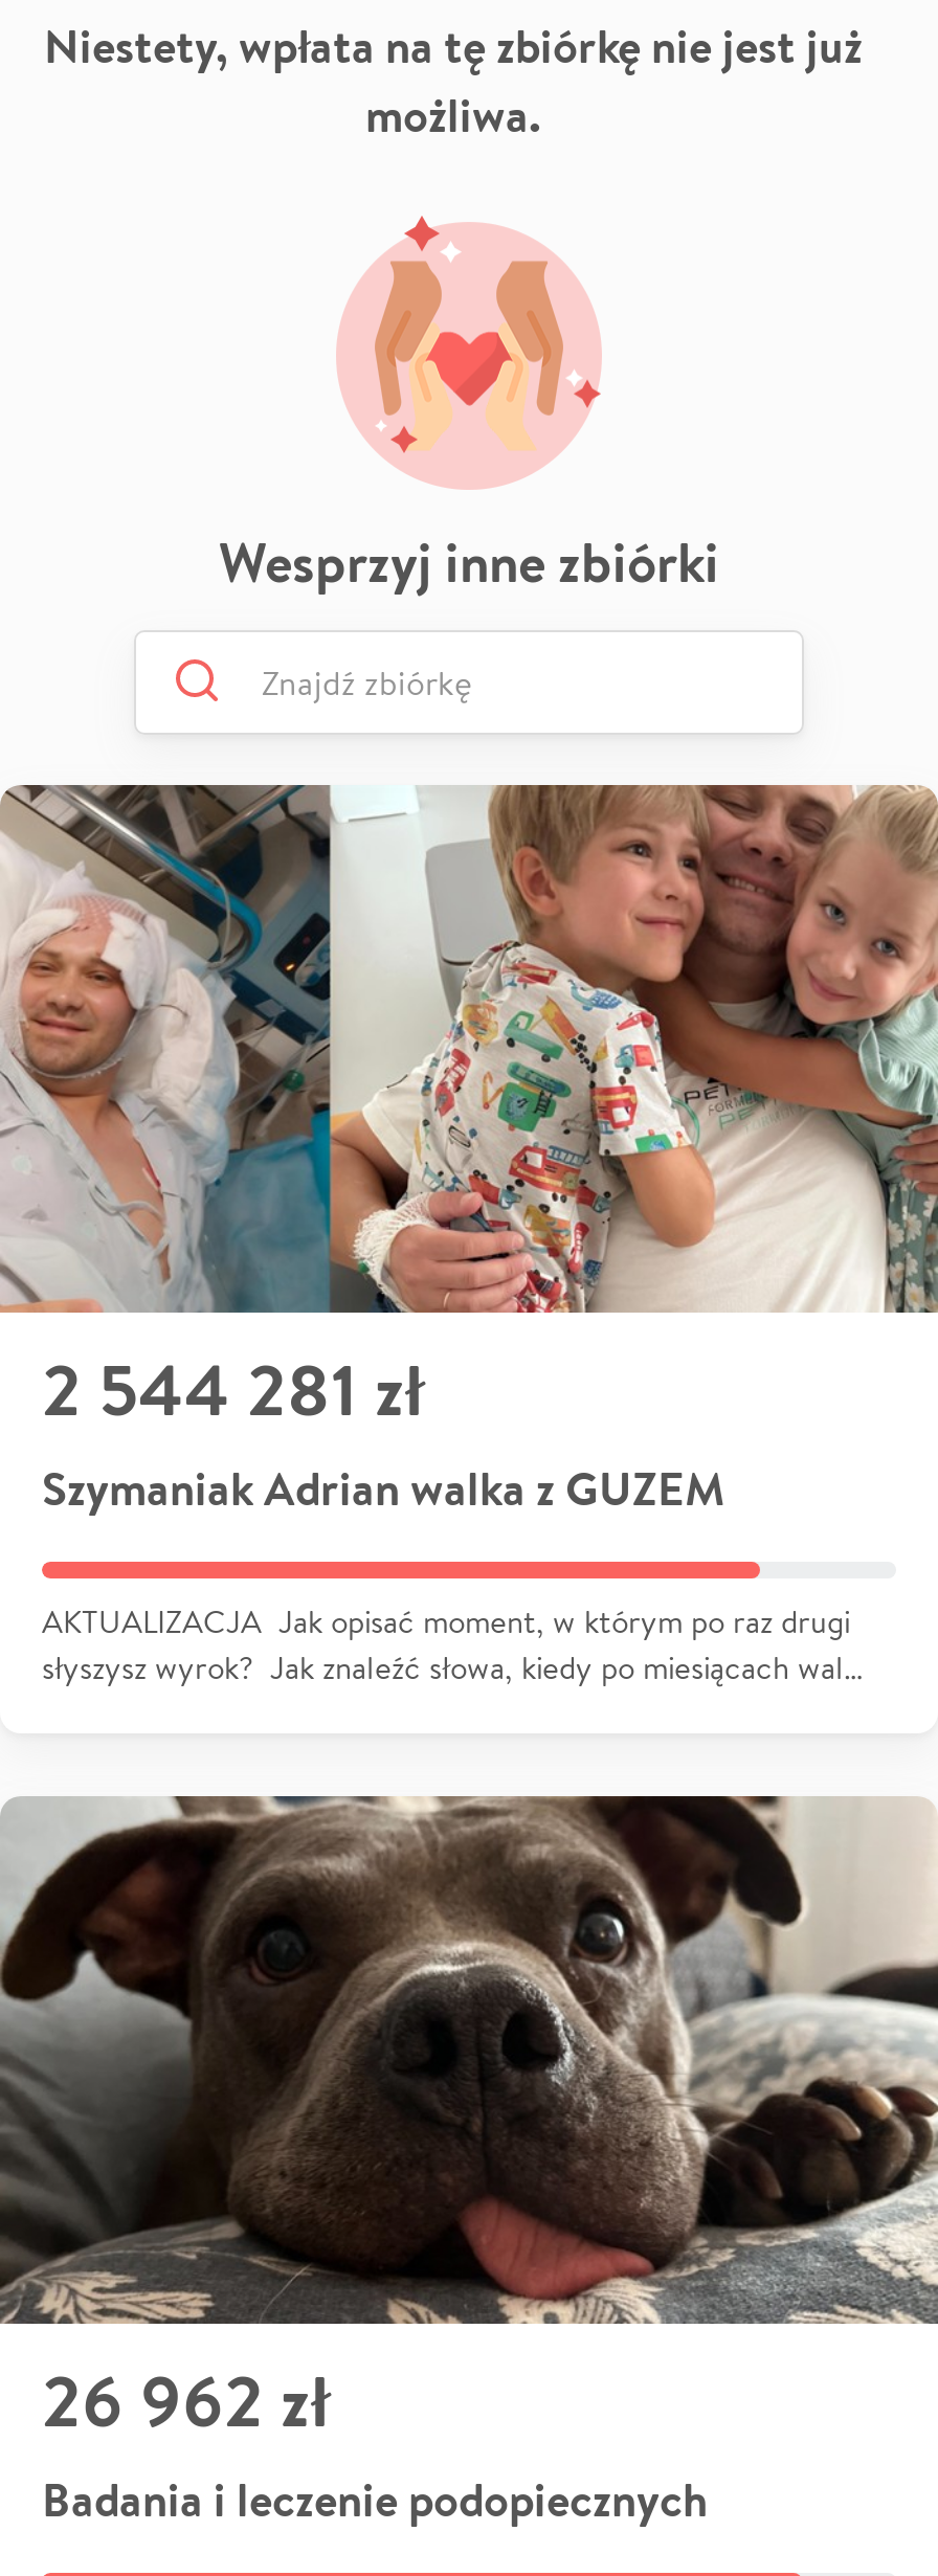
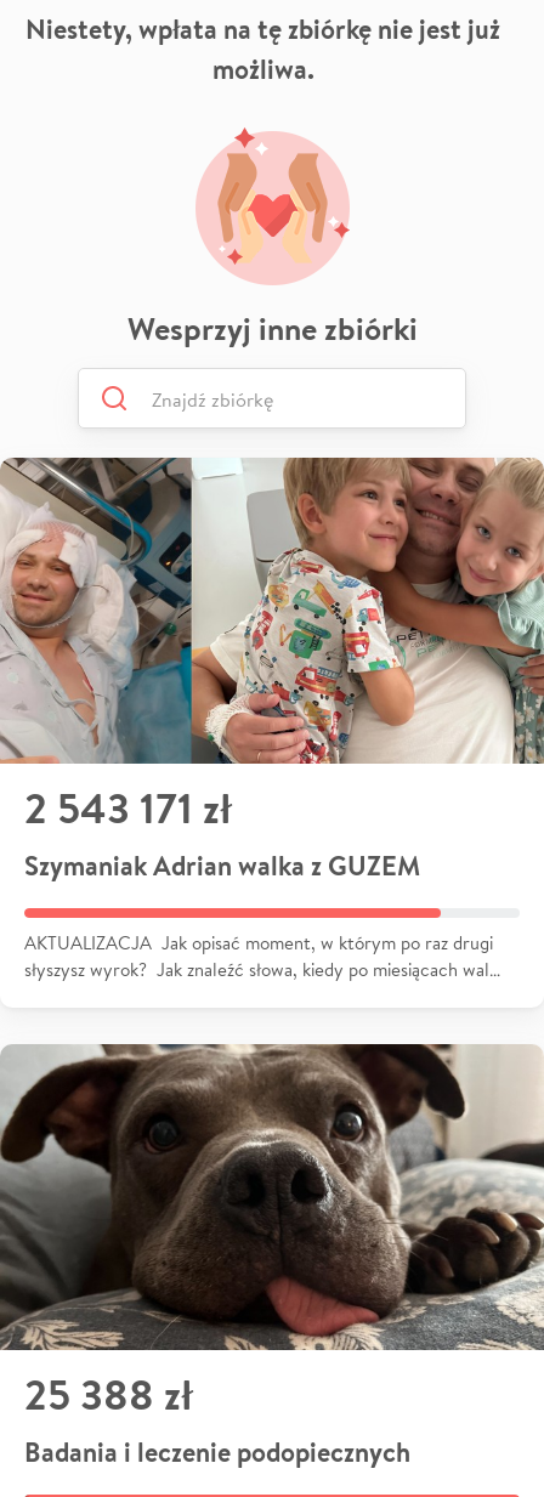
[42,1339,425,1438] 2 544 281 zł -> [24,780,232,837] 2 543 171 zł
[42,2351,331,2449] 26 962 zł -> [24,1366,193,1423] 25 388 zł

